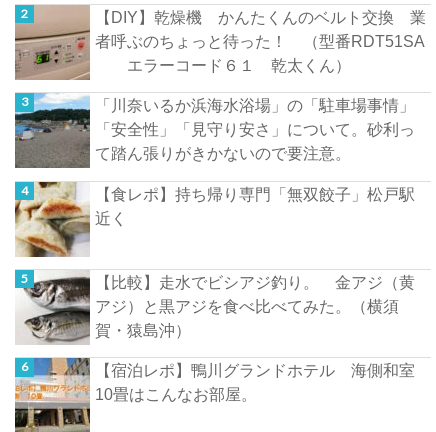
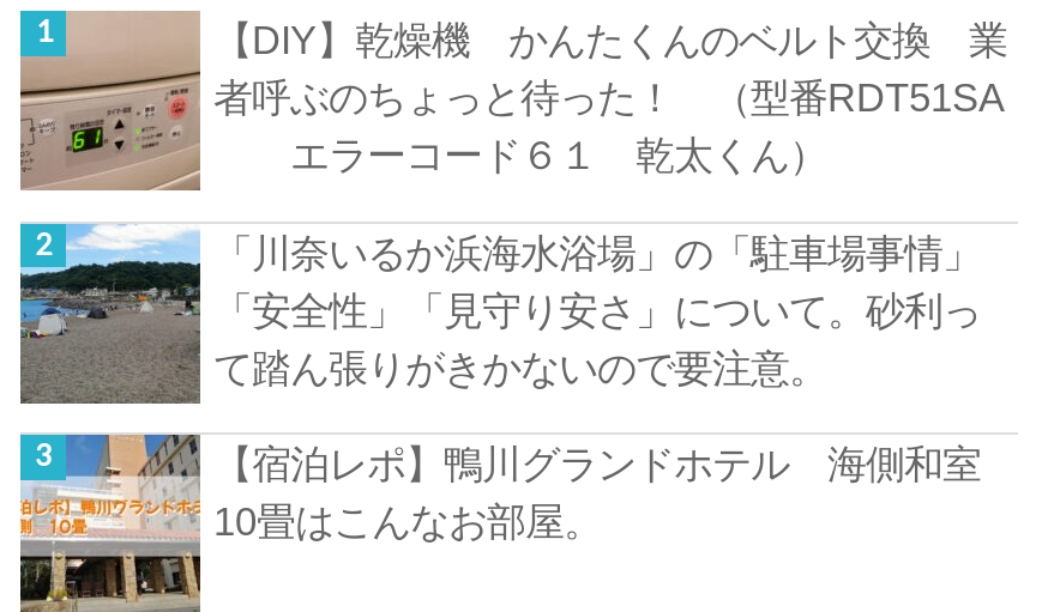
[15,181,415,257] [image] | 【食レポ】持ち帰り専門「無双餃子」松戸駅 | 近く -> none
[15,271,415,346] [image] | 【比較】走水でビシアジ釣り。 金アジ（黄 | アジ）と黒アジを食べ比べてみた。（横須 | 賀・猿島沖） -> none

